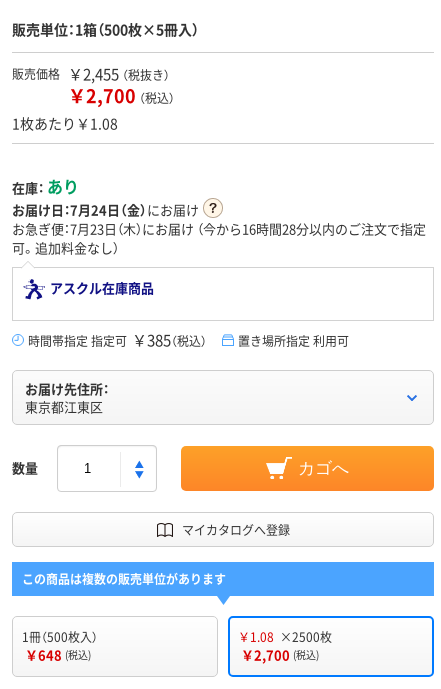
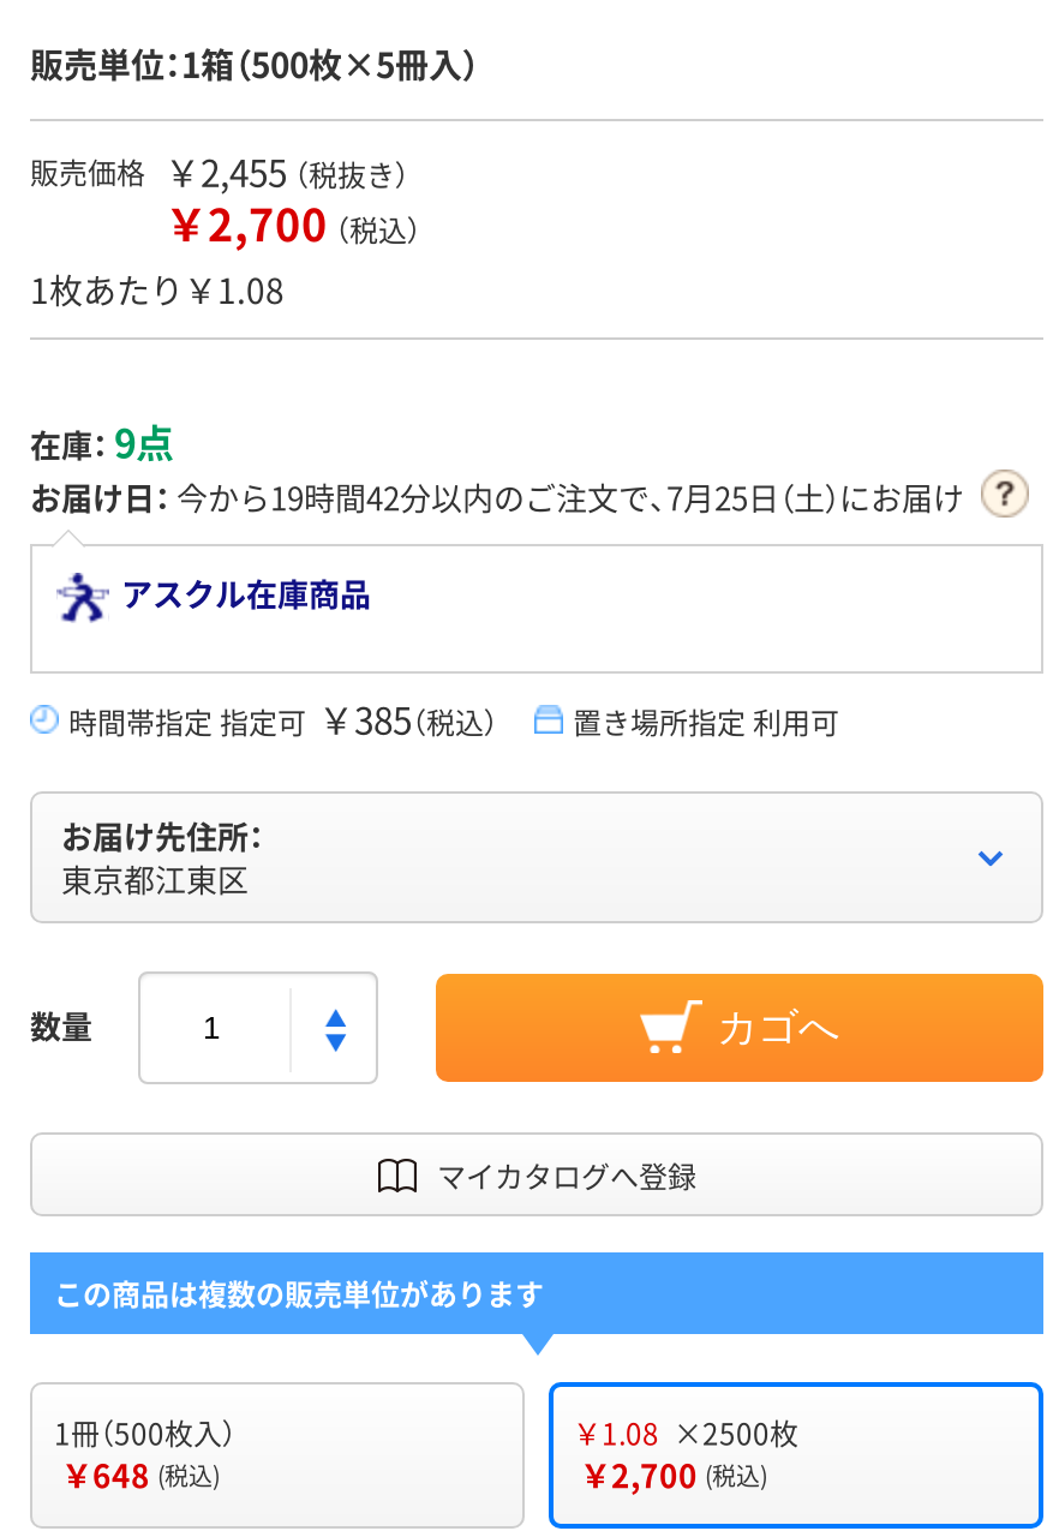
[12,174,426,257] 在庫：あり | お届け日：7月24日（金）にお届け | お急ぎ便：7月23日（木）にお届け（今から16時間28分以内のご注文で指定 | 可。追加料金なし） -> [30,412,964,520] 在庫：9点 | お届け日：今から19時間42分以内のご注文で、7月25日（土）にお届け

